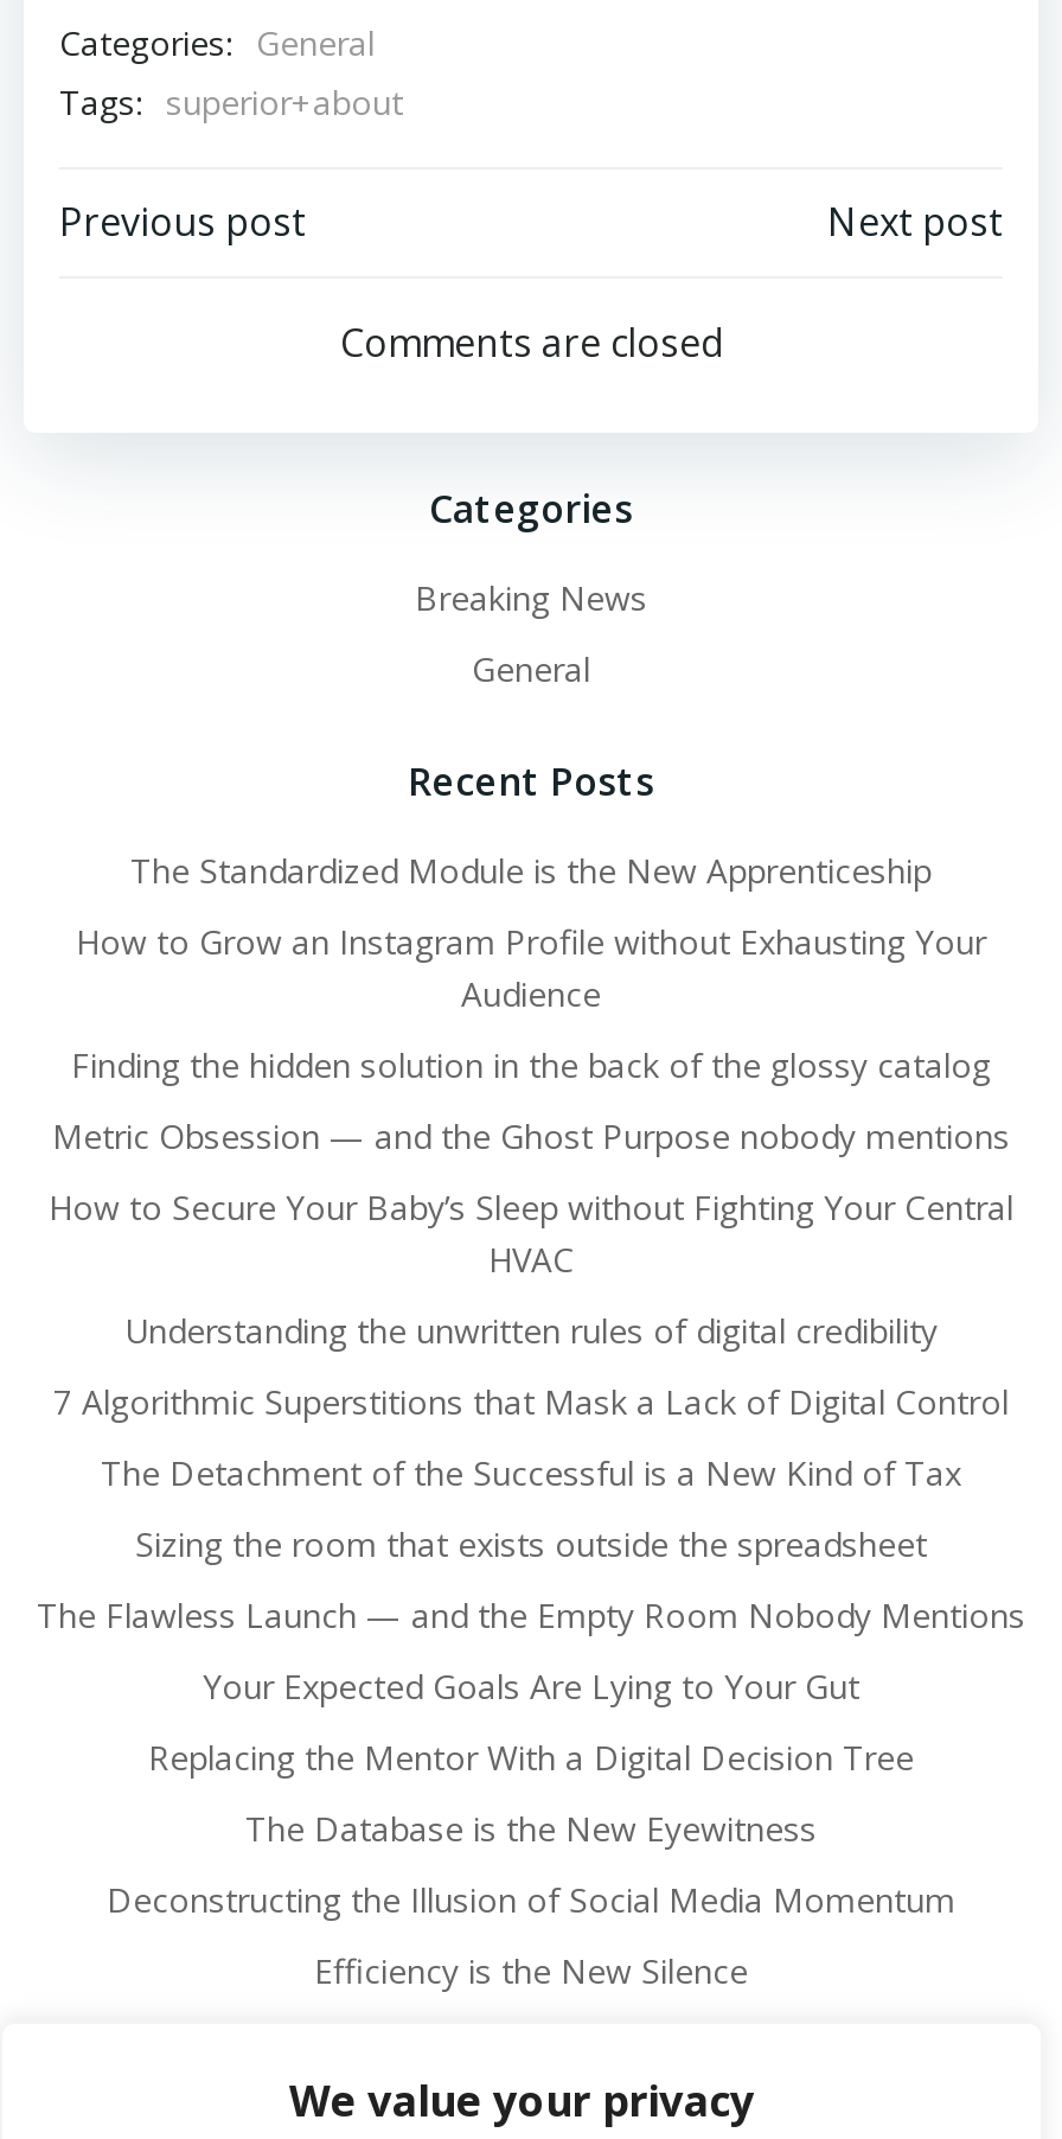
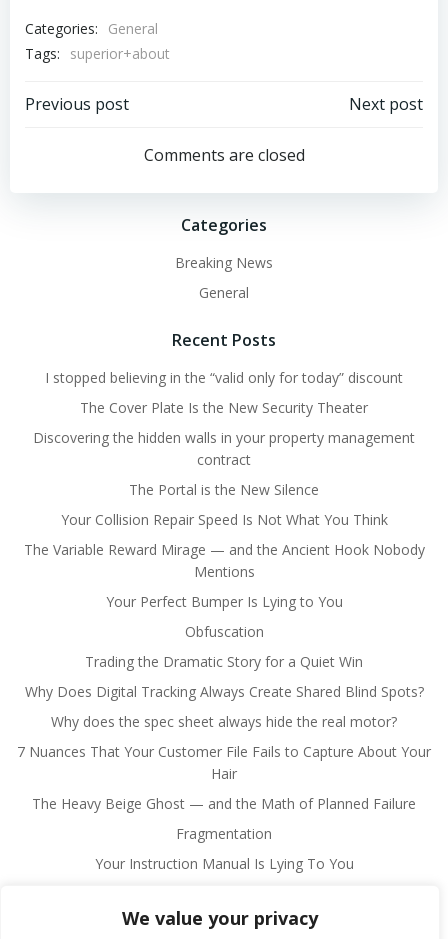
[130,848,932,893] The Standardized Module is the New Apprenticeship -> [45,368,403,387] I stopped believing in the “valid only for today” discount
[76,919,986,1016] How to Grow an Instagram Profile without Exhausting Your | Audience -> [80,398,368,417] The Cover Plate Is the New Security Theater
[71,1042,991,1087] Finding the hidden solution in the back of the glossy catalog -> [33,428,415,469] Discovering the hidden walls in your property management | contract
[52,1113,1010,1158] Metric Obsession — and the Ghost Purpose nobody mentions -> [129,480,319,499] The Portal is the New Silence
[49,1185,1013,1282] How to Secure Your Baby’s Sleep without Fighting Your Central | HVAC -> [60,510,387,529] Your Collision Repair Speed Is Not What You Think
[124,1308,938,1353] Understanding the unwritten rules of digital credibility -> [23,540,424,581] The Variable Reward Mirage — and the Ancient Hook Nobody | Mentions
[53,1379,1009,1424] 7 Algorithmic Superstitions that Mask a Lack of Digital Control -> [105,592,342,611] Your Perfect Bumper Is Lying to You
[101,1450,961,1495] The Detachment of the Successful is a New Kind of Tax -> [184,622,263,641] Obfuscation
[135,1521,927,1566] Sizing the room that exists outside the spreadsheet -> [85,652,363,671] Trading the Dramatic Story for a Quiet Win
[37,1592,1025,1637] The Flawless Launch — and the Empty Room Nobody Mentions -> [24,682,423,701] Why Does Digital Tracking Always Create Shared Blind Spots?
[203,1664,859,1709] Your Expected Goals Are Lying to Your Gut -> [51,712,397,731] Why does the spec sheet always hide the real motor?
[148,1735,914,1780] Replacing the Mentor With a Digital Decision Tree -> [17,742,431,783] 7 Nuances That Your Customer File Fails to Capture About Your | Hair
[245,1806,817,1851] The Database is the New Eyewitness -> [32,794,416,813] The Heavy Beige Ghost — and the Math of Planned Failure
[107,1877,955,1922] Deconstructing the Illusion of Social Media Momentum -> [176,824,272,843] Fragmentation
[314,1948,748,1993] Efficiency is the New Silence -> [94,854,353,873] Your Instruction Manual Is Lying To You

